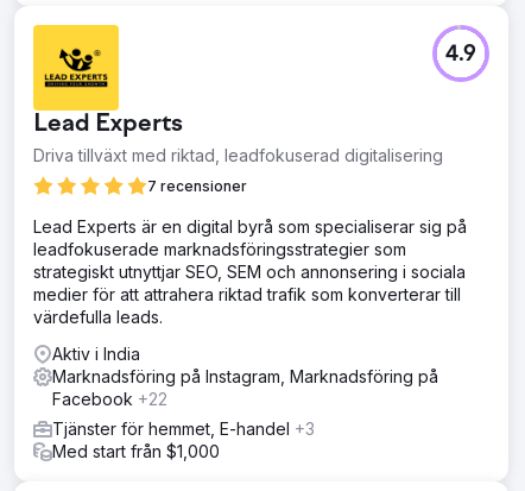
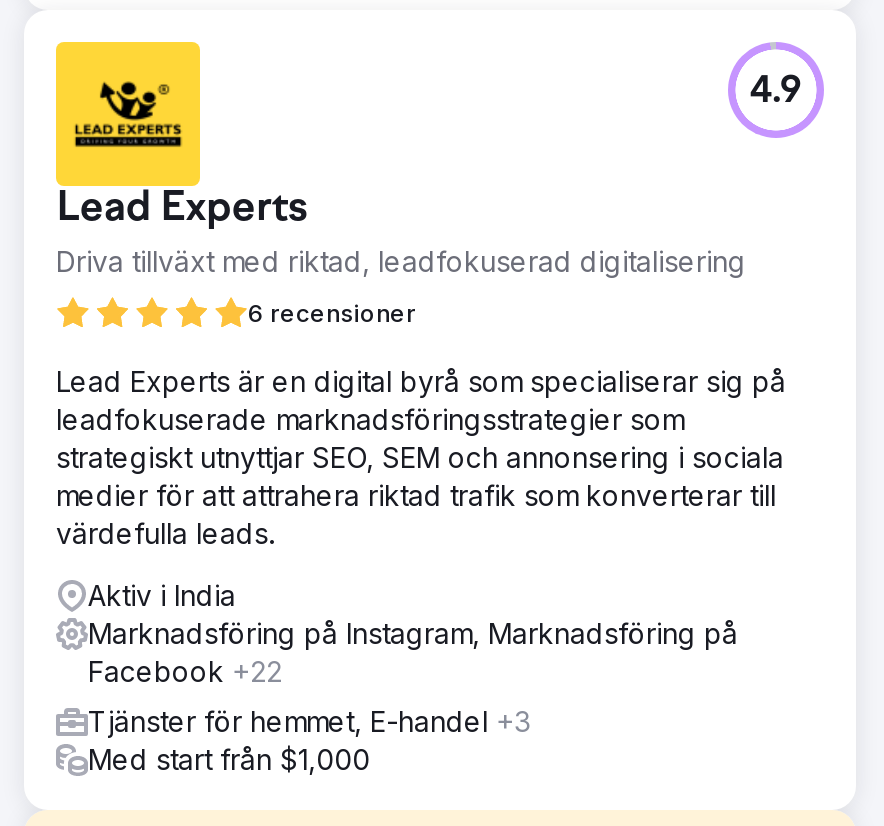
[147,177,247,195] 7 recensioner -> [248,298,416,328] 6 recensioner

